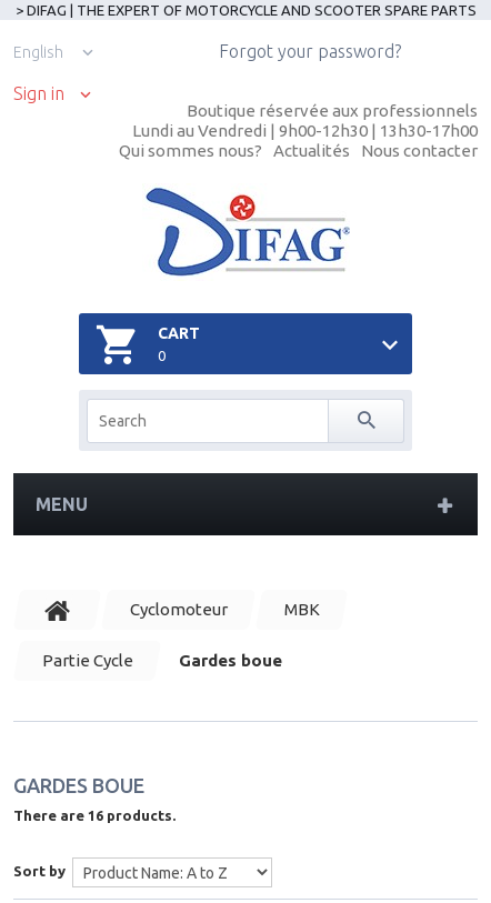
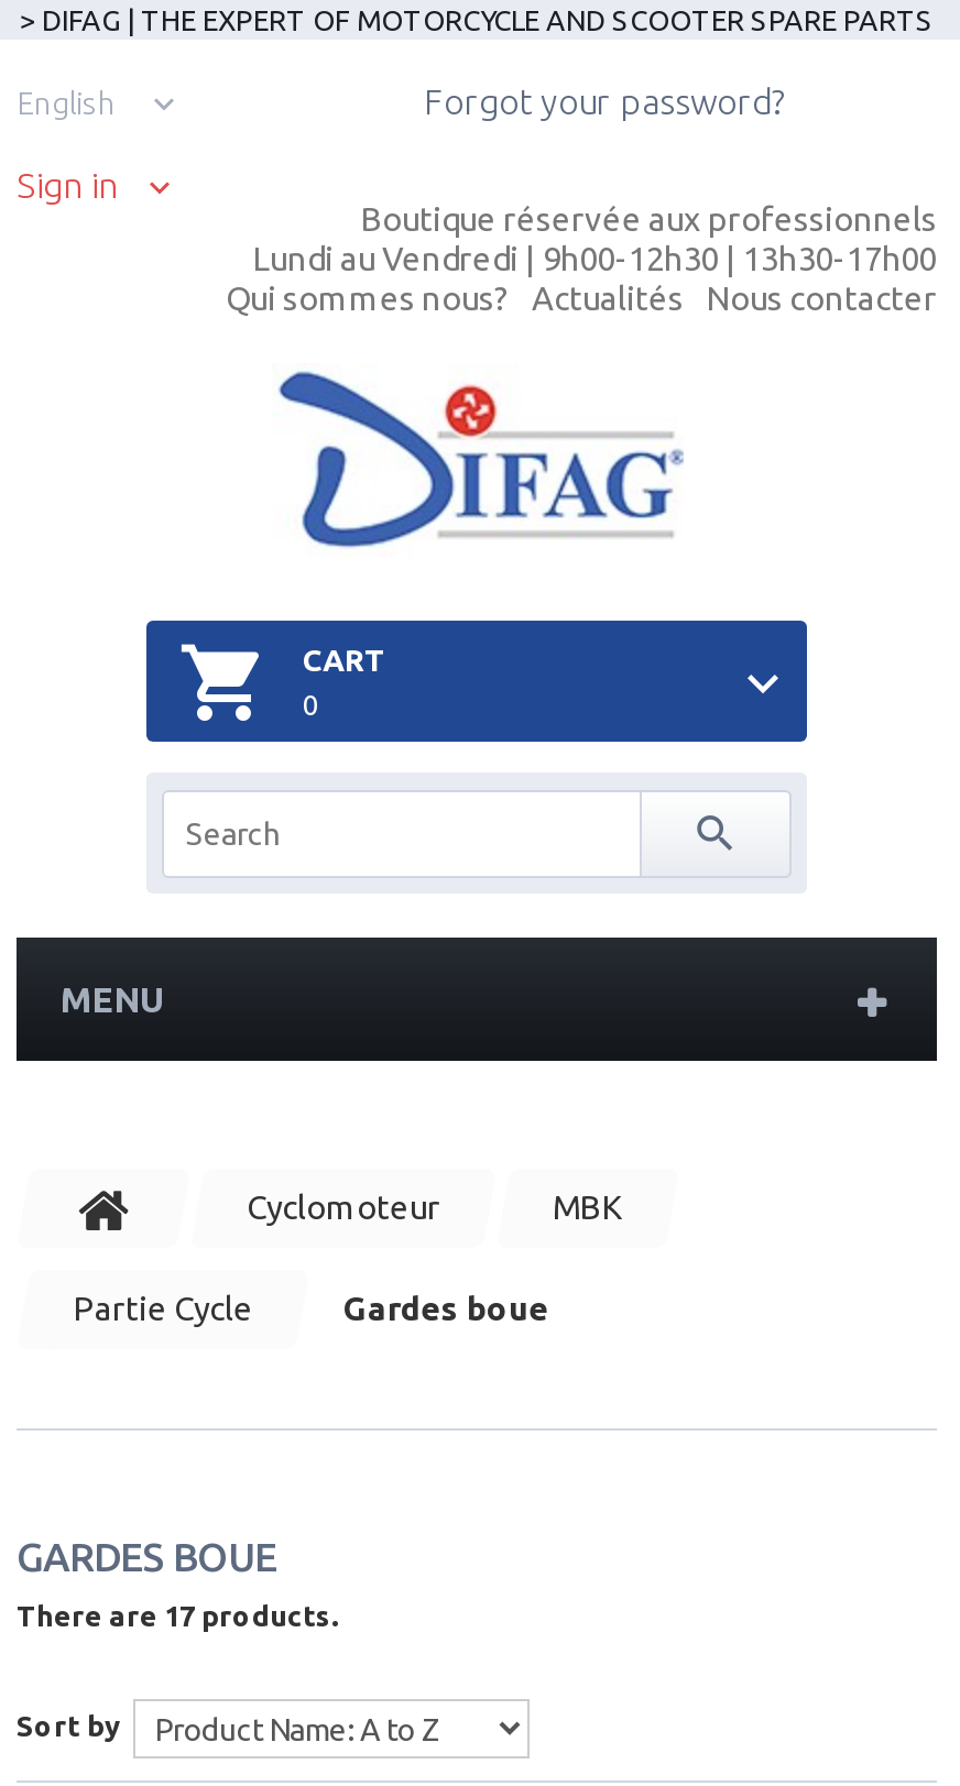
[13,807,176,823] There are 16 products. -> [17,1600,338,1631] There are 17 products.

